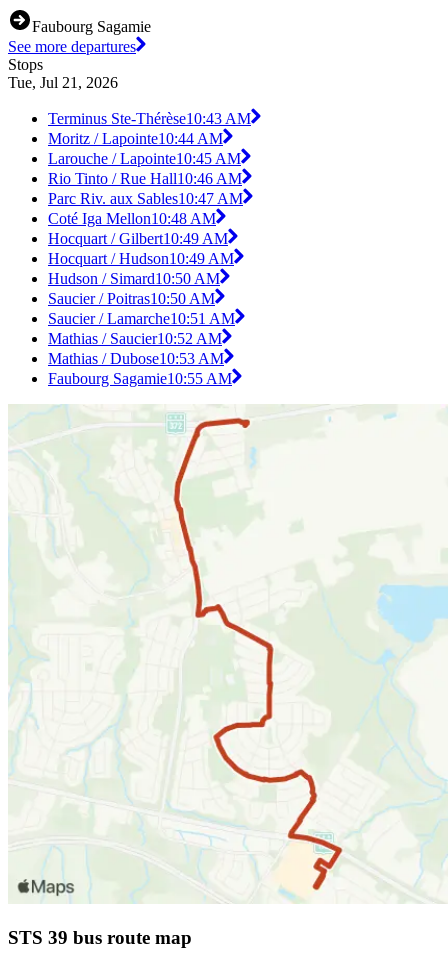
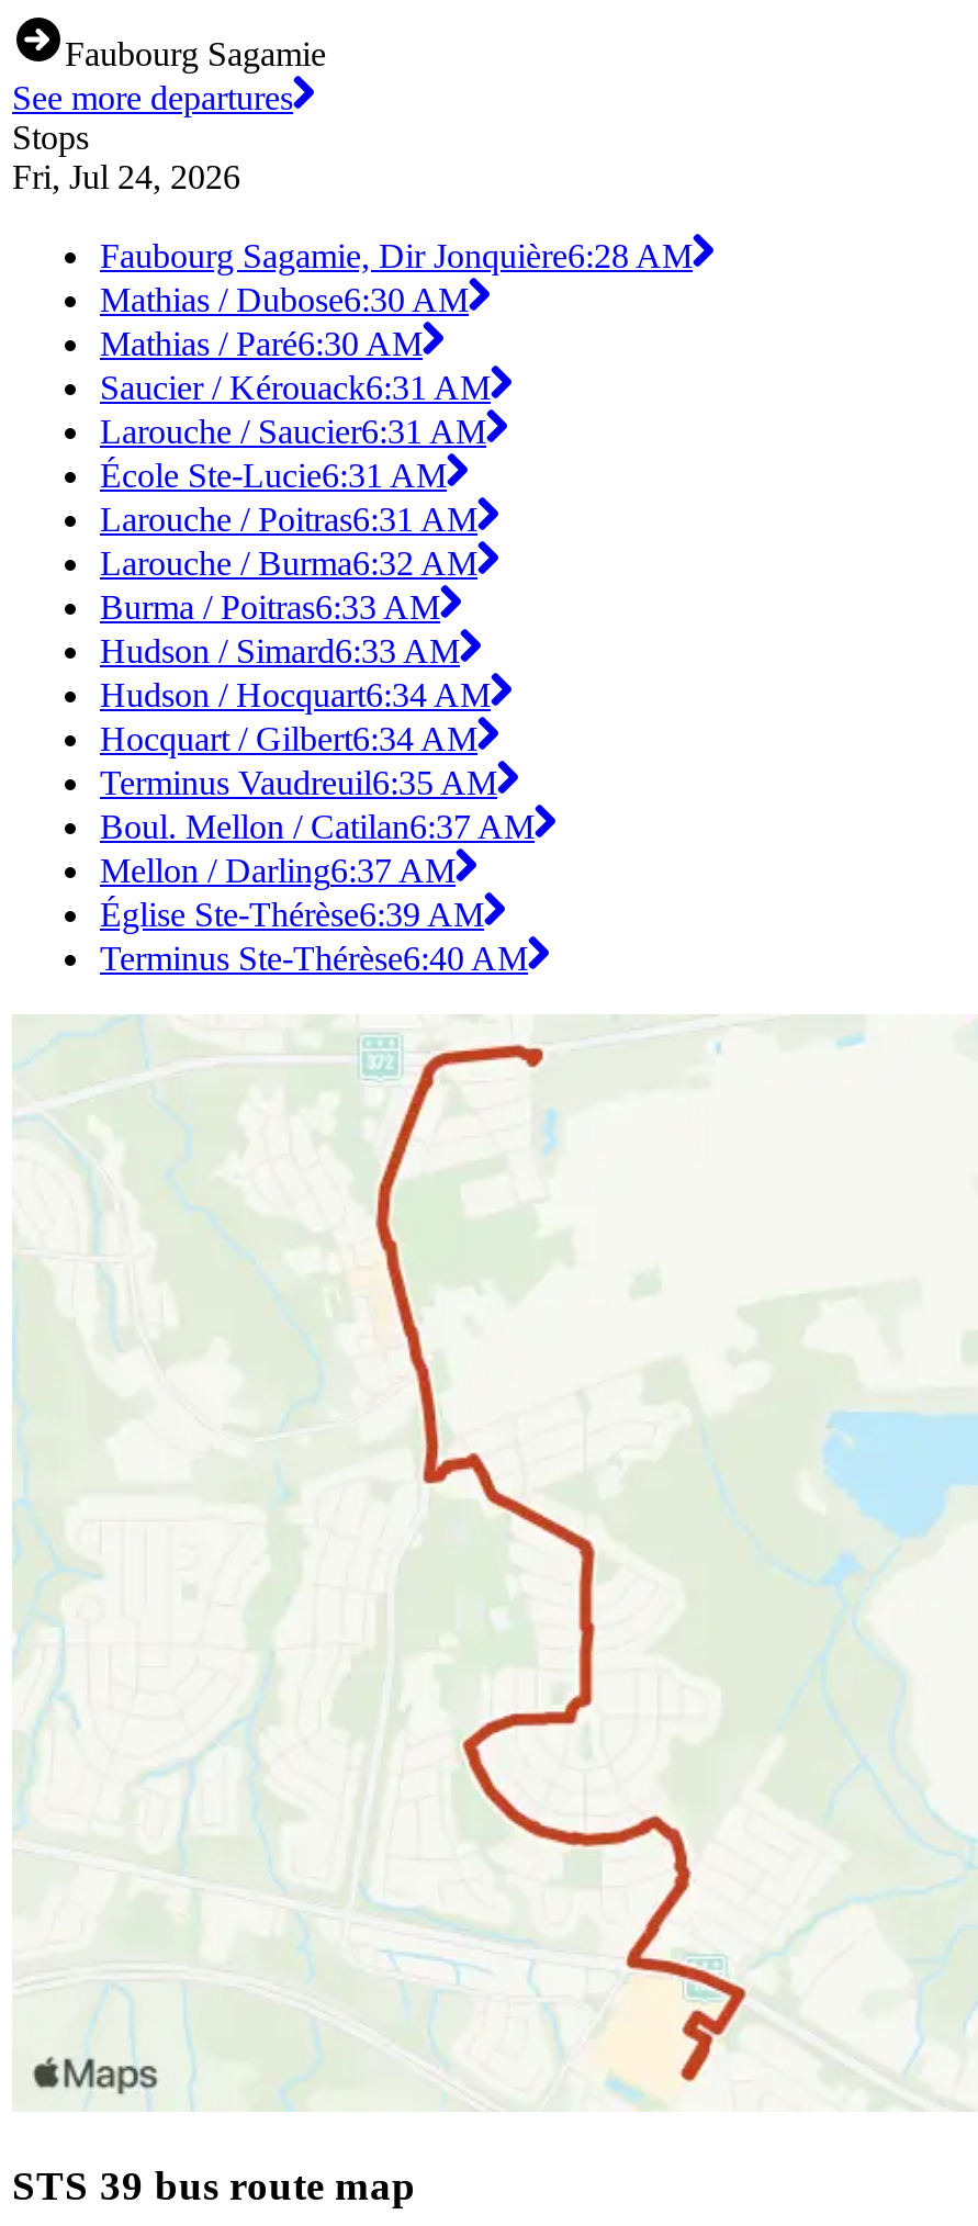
[8,74,118,91] Tue, Jul 21, 2026 -> [12,158,240,196] Fri, Jul 24, 2026
[48,110,251,387] Terminus Ste-Thérèse10:43 AM | Moritz / Lapointe10:44 AM | Larouche / Lapointe10:45 AM | Rio Tinto / Rue Hall10:46 AM | Parc Riv. aux Sables10:47 AM | Coté Iga Mellon 10:48 AM | Hocquart / Gilbert10:49 AM | Hocquart / Hudson 10:49 AM | Hudson / Simard10:50 AM | Saucier / Poitras10:50 AM | Saucier / Lamarche10:51 AM | Mathias / Saucier10:52 AM | Mathias / Dubose10:53 AM | Faubourg Sagamie10:55 AM -> [100,238,693,977] Faubourg Sagamie, Dir Jonquière6:28 AM | Mathias / Dubose6:30 AM | Mathias / Paré6:30 AM | Saucier / Kérouack6:31 AM | Larouche / Saucier6:31 AM | École Ste-Lucie6:31 AM | Larouche / Poitras6:31 AM | Larouche / Burma6:32 AM | Burma / Poitras6:33 AM | Hudson / Simard6:33 AM | Hudson / Hocquart6:34 AM | Hocquart / Gilbert6:34 AM | Terminus Vaudreuil6:35 AM | Boul. Mellon / Catilan6:37 AM | Mellon / Darling6:37 AM | Église Ste-Thérèse6:39 AM | Terminus Ste-Thérèse6:40 AM

